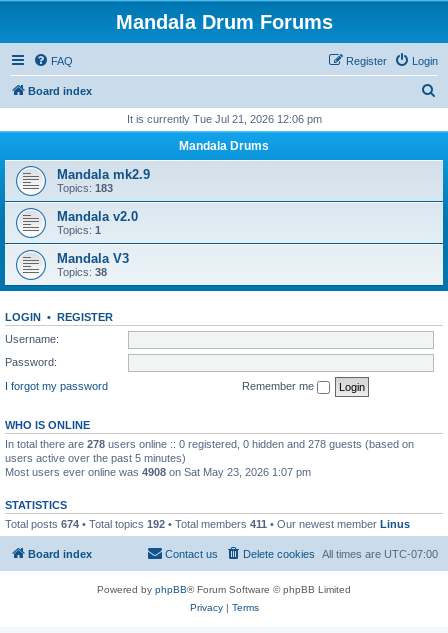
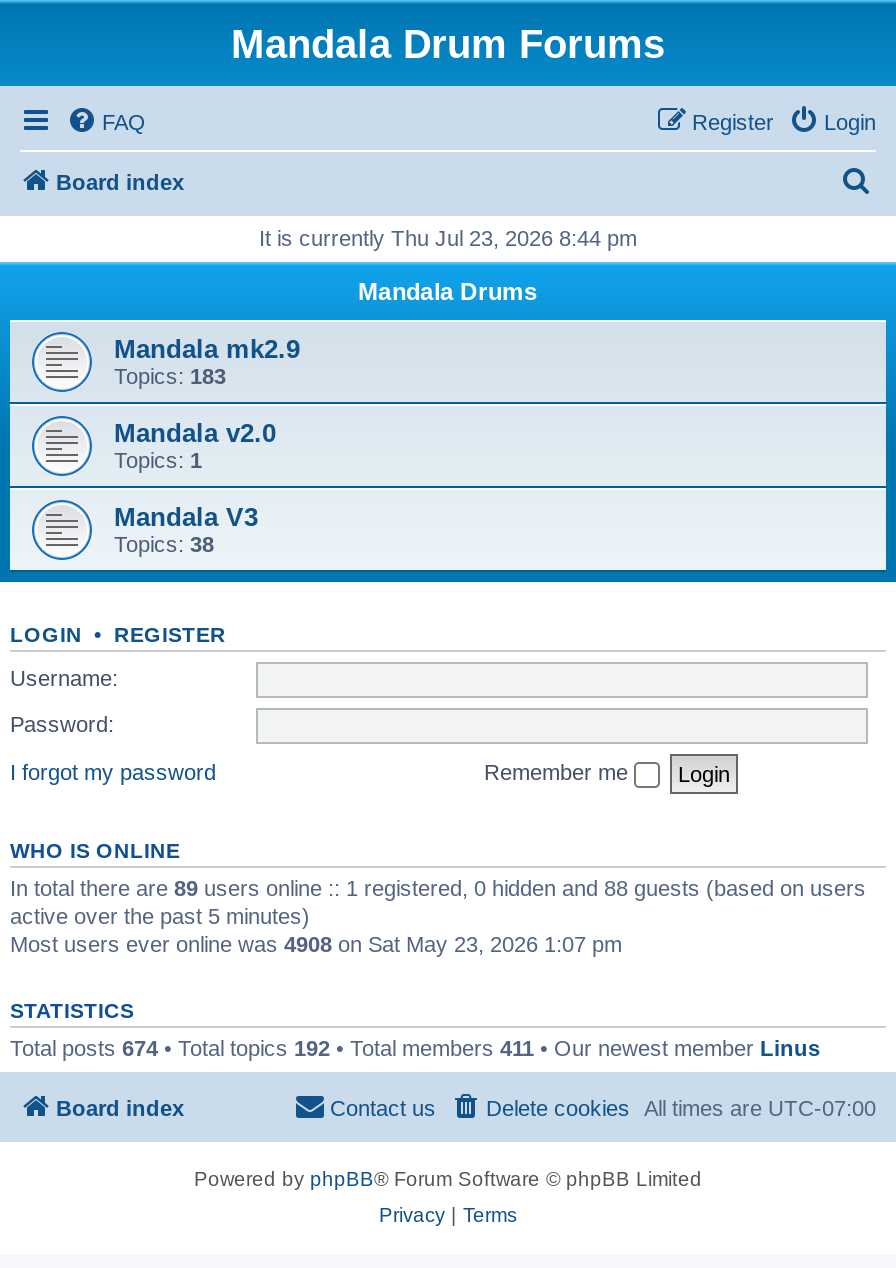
[126,113,321,125] It is currently Tue Jul 21, 2026 12:06 pm -> [259,226,637,250] It is currently Thu Jul 23, 2026 8:44 pm
[5,437,414,463] In total there are 278 users online :: 0 registered, 0 hidden and 278 guests (based on | users active over the past 5 minutes) -> [10,875,866,927] In total there are 89 users online :: 1 registered, 0 hidden and 88 guests (based on users | active over the past 5 minutes)

